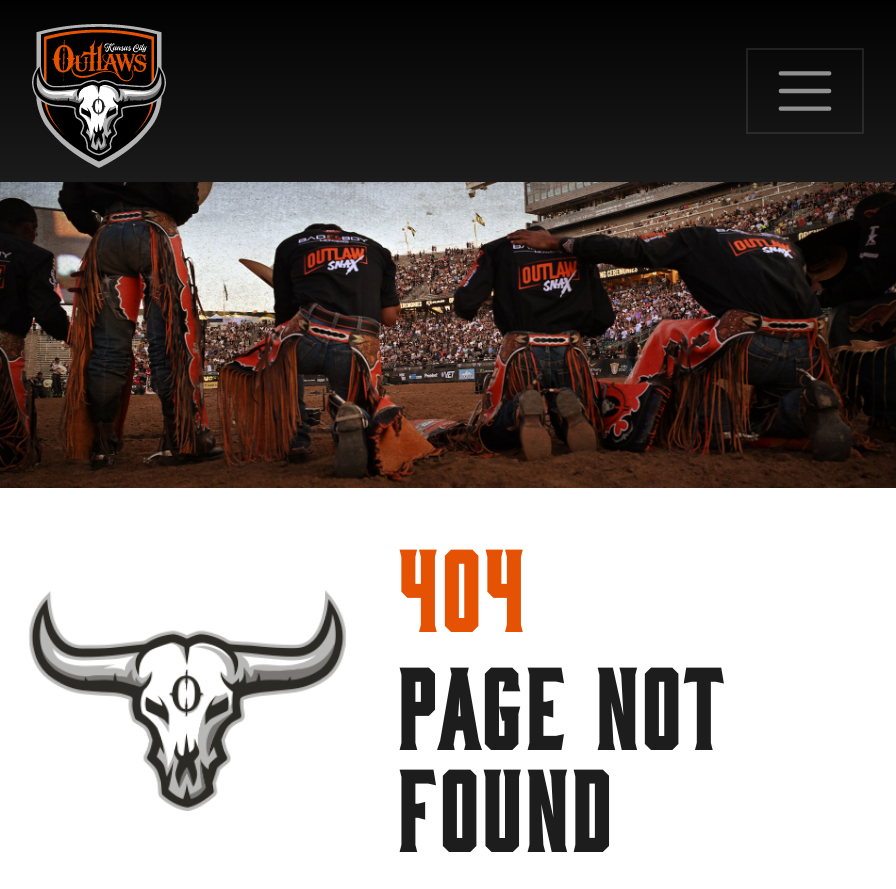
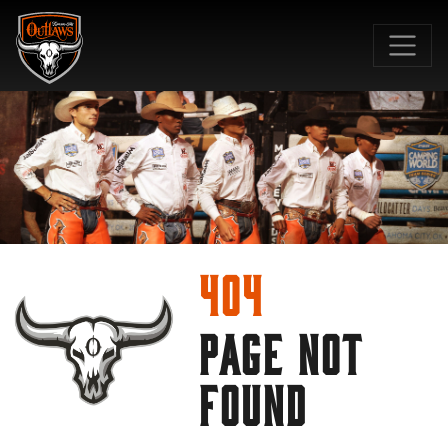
[6,180,890,490] [image] -> [3,90,445,245] [image]

